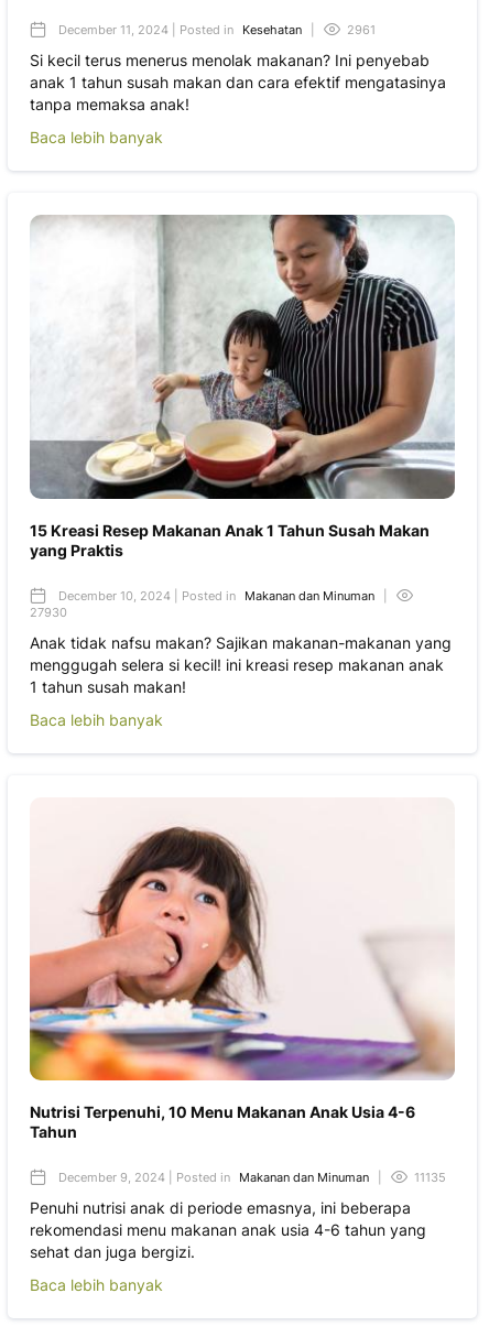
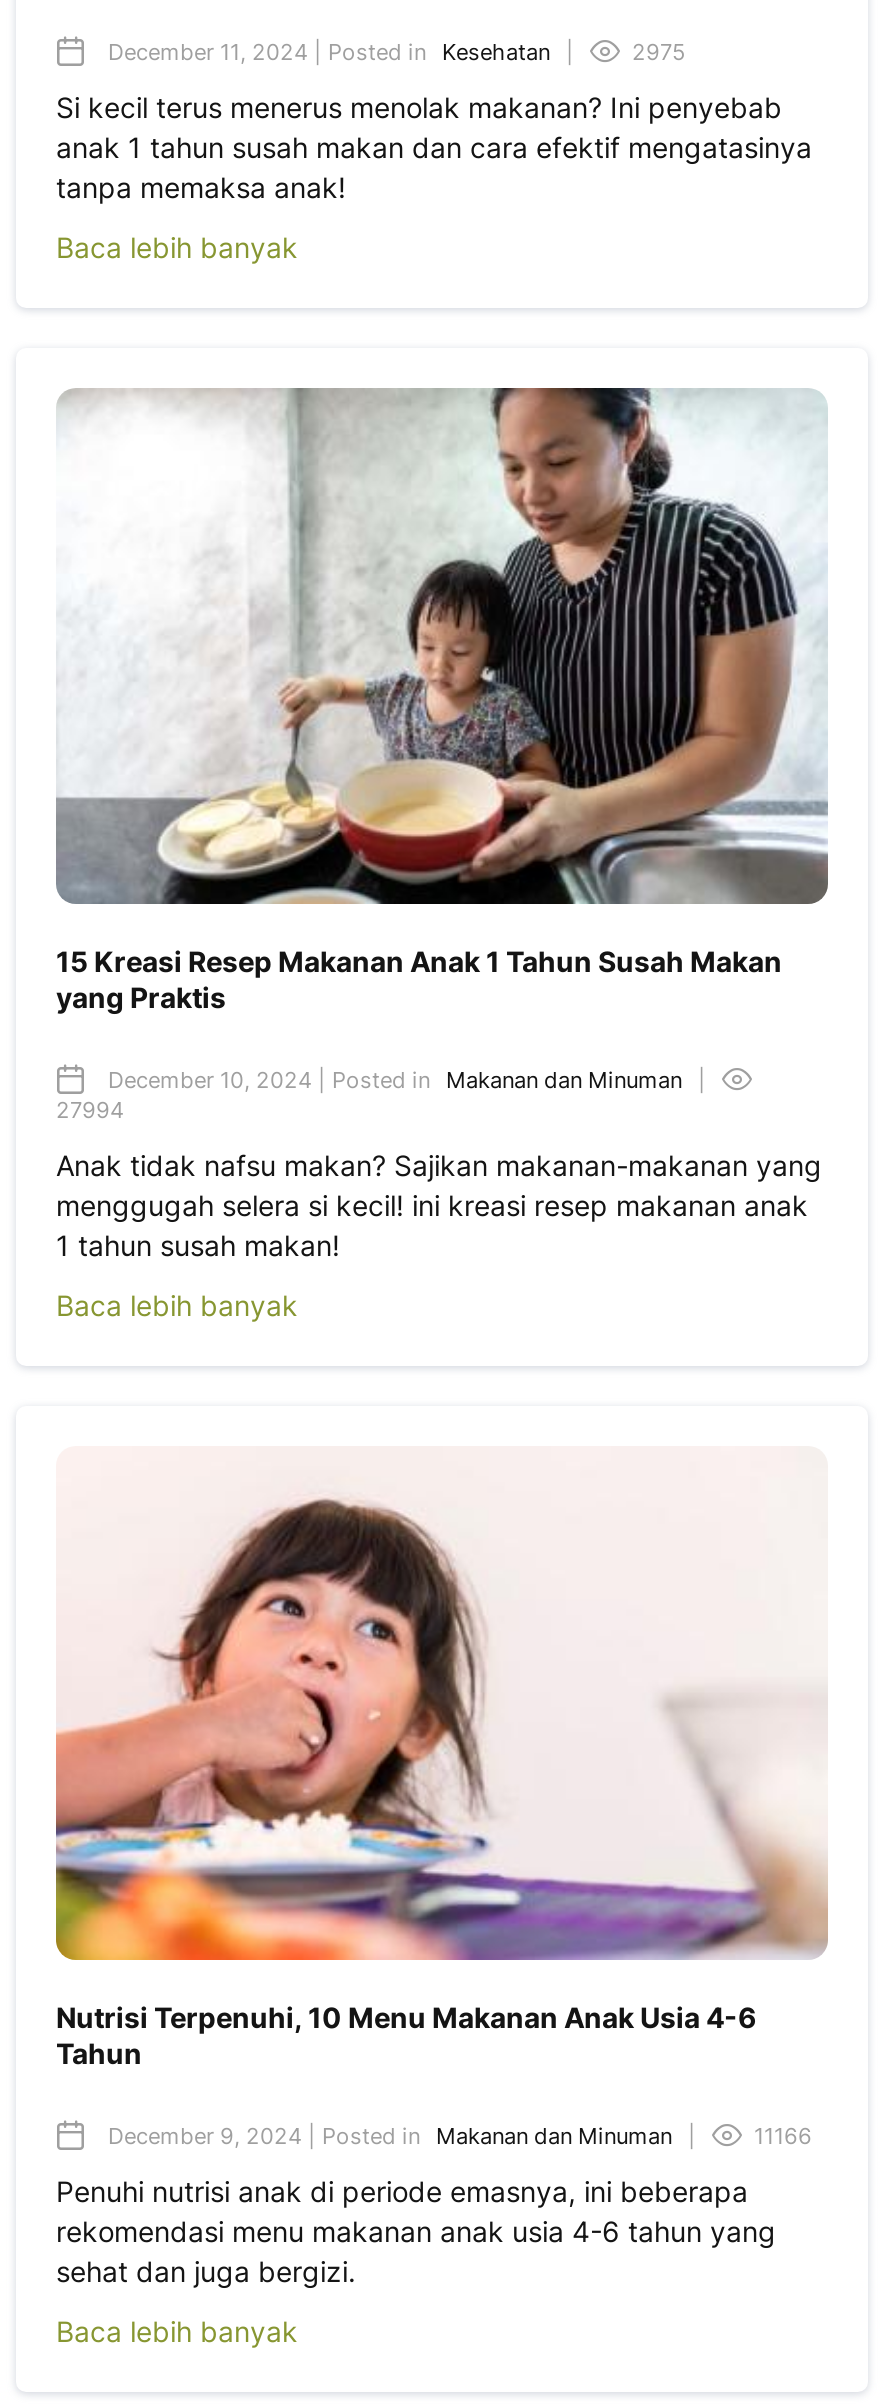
[344,22,376,37] 2961 -> [626,38,686,66] 2975
[30,604,67,620] 27930 -> [56,1095,124,1123] 27994
[411,1170,446,1185] 11135 -> [748,2122,812,2150] 11166

